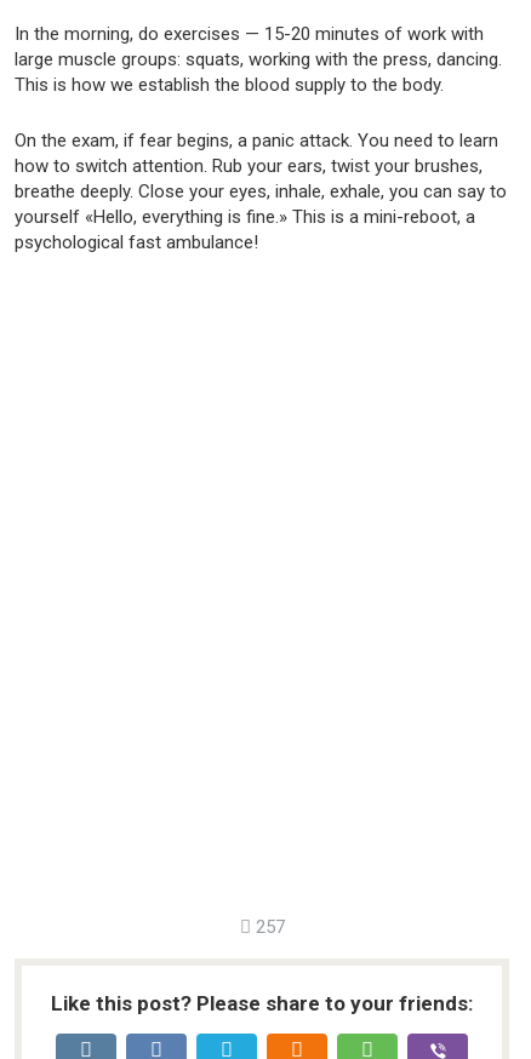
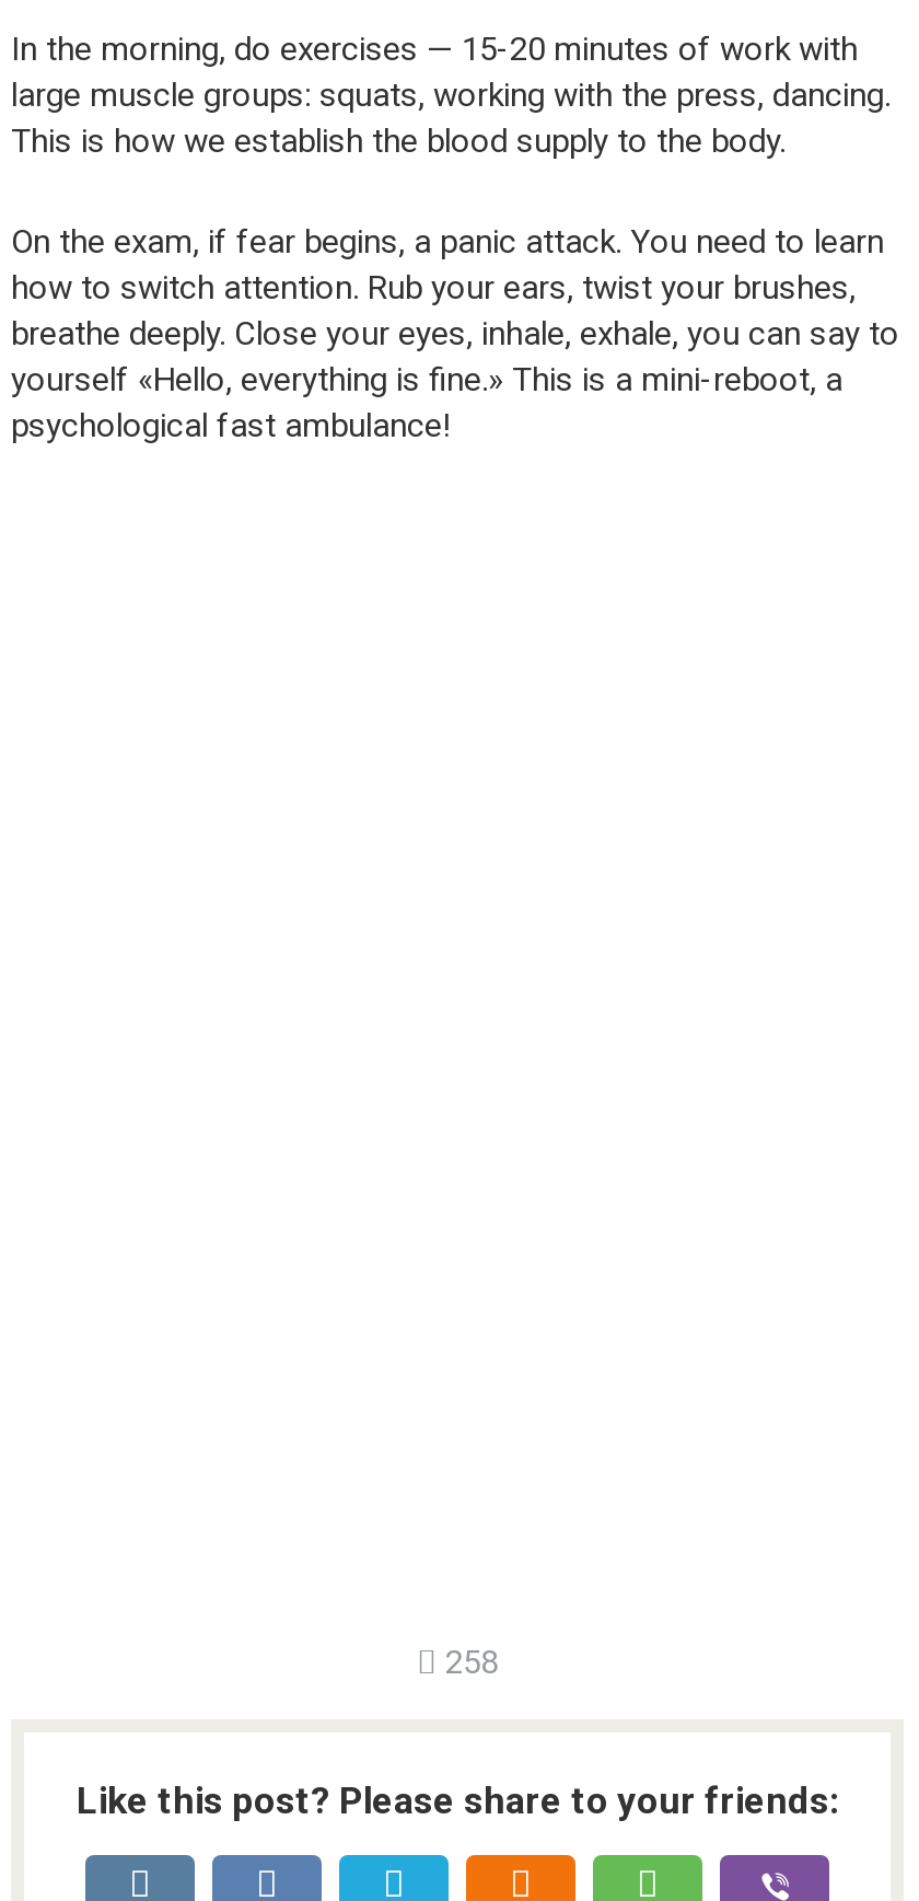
[250,916,284,938] 257 -> [437,1643,498,1683] 258

